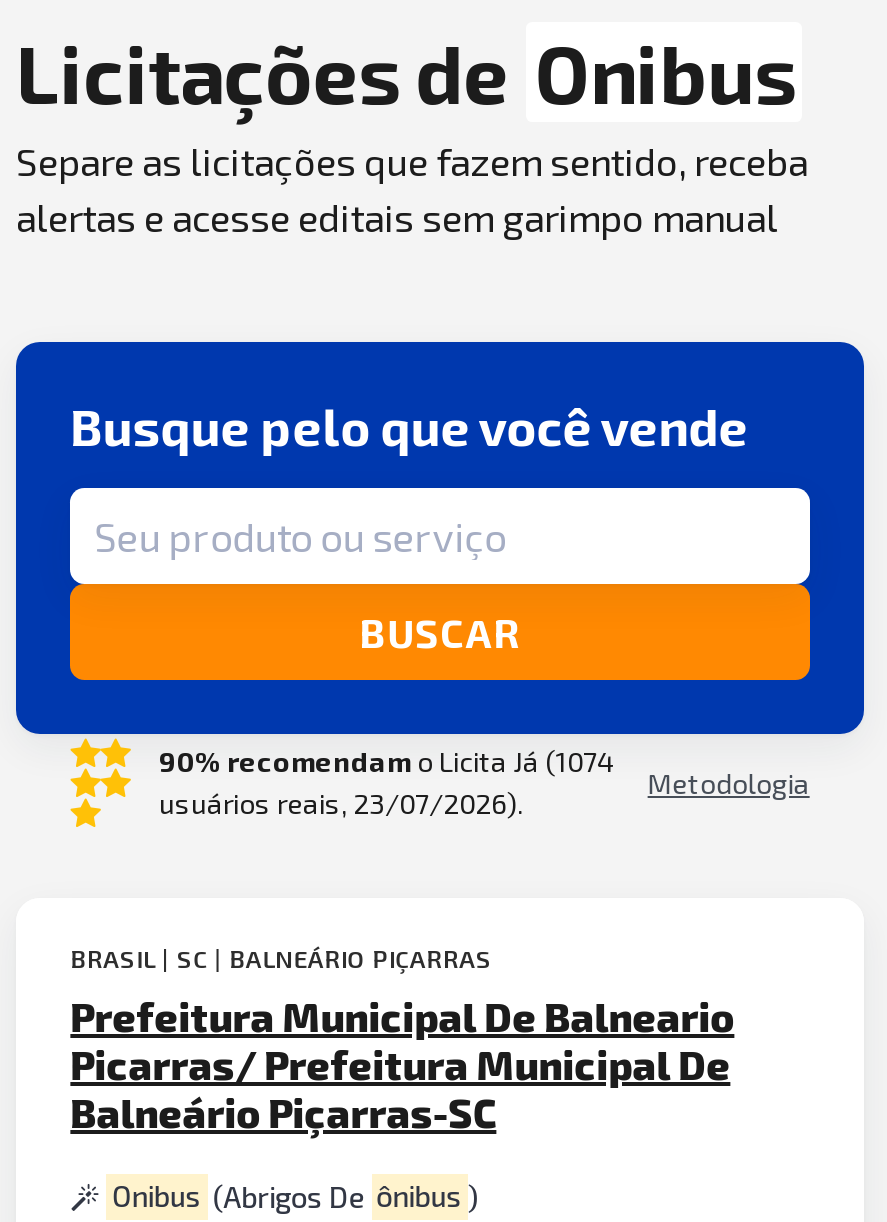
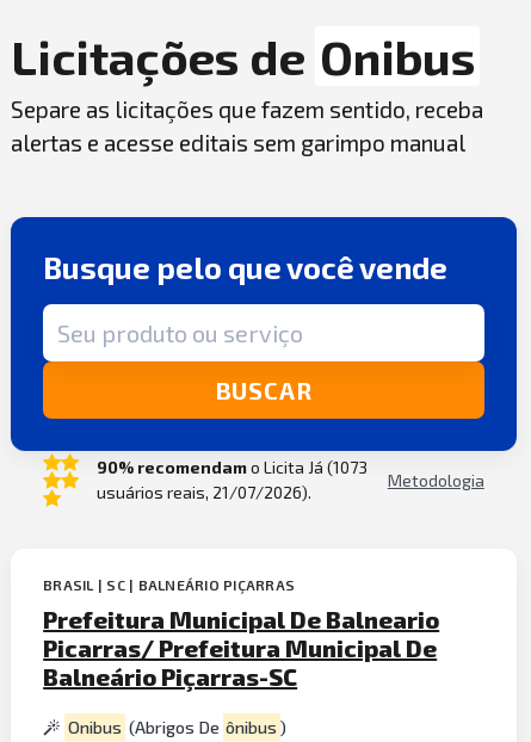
[159,745,615,779] 90% recomendam o Licita Já (1074 -> [96,457,367,478] 90% recomendam o Licita Já (1073
[159,787,523,821] usuários reais, 23/07/2026). -> [96,483,311,503] usuários reais, 21/07/2026).

